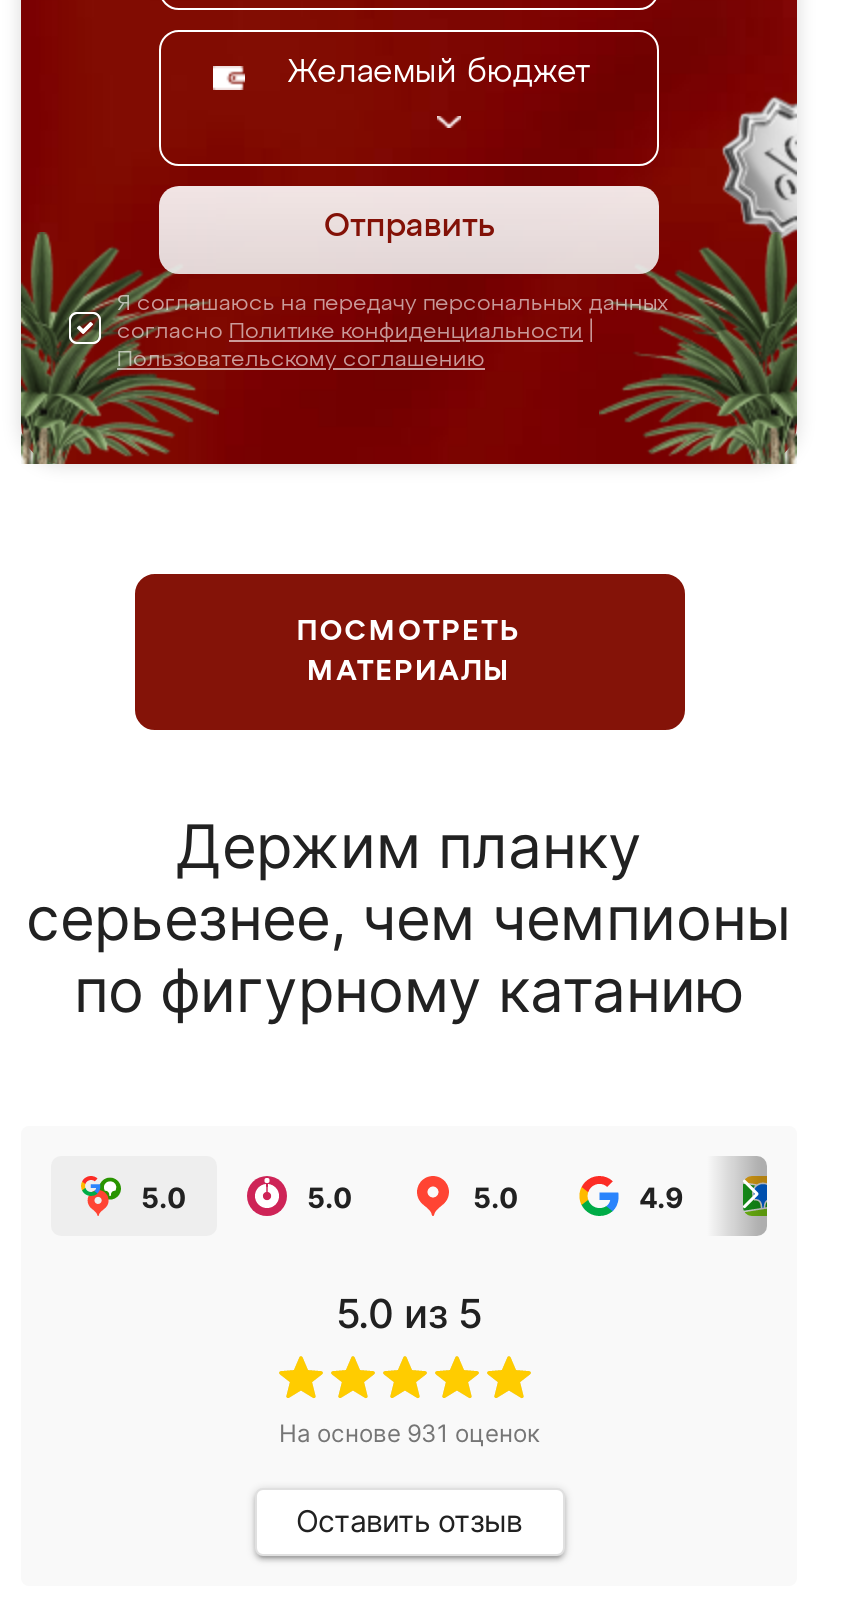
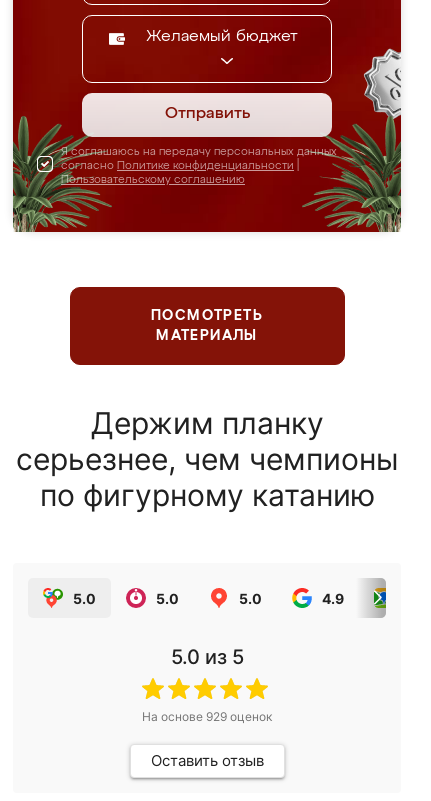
[279,1418,539,1448] На основе 931 оценок -> [142,709,272,724] На основе 929 оценок

